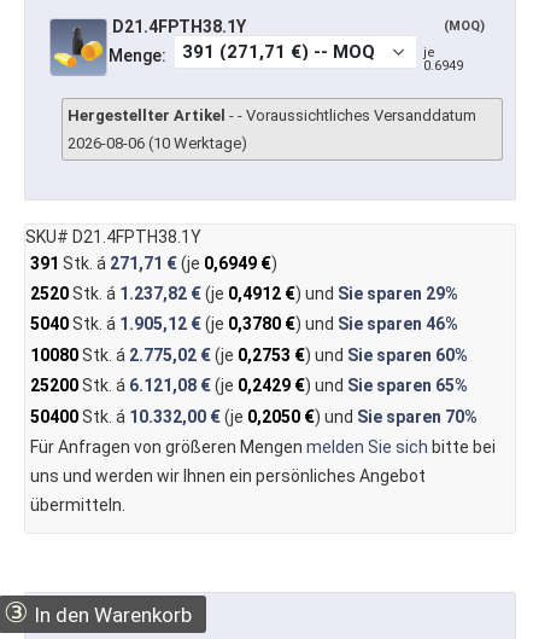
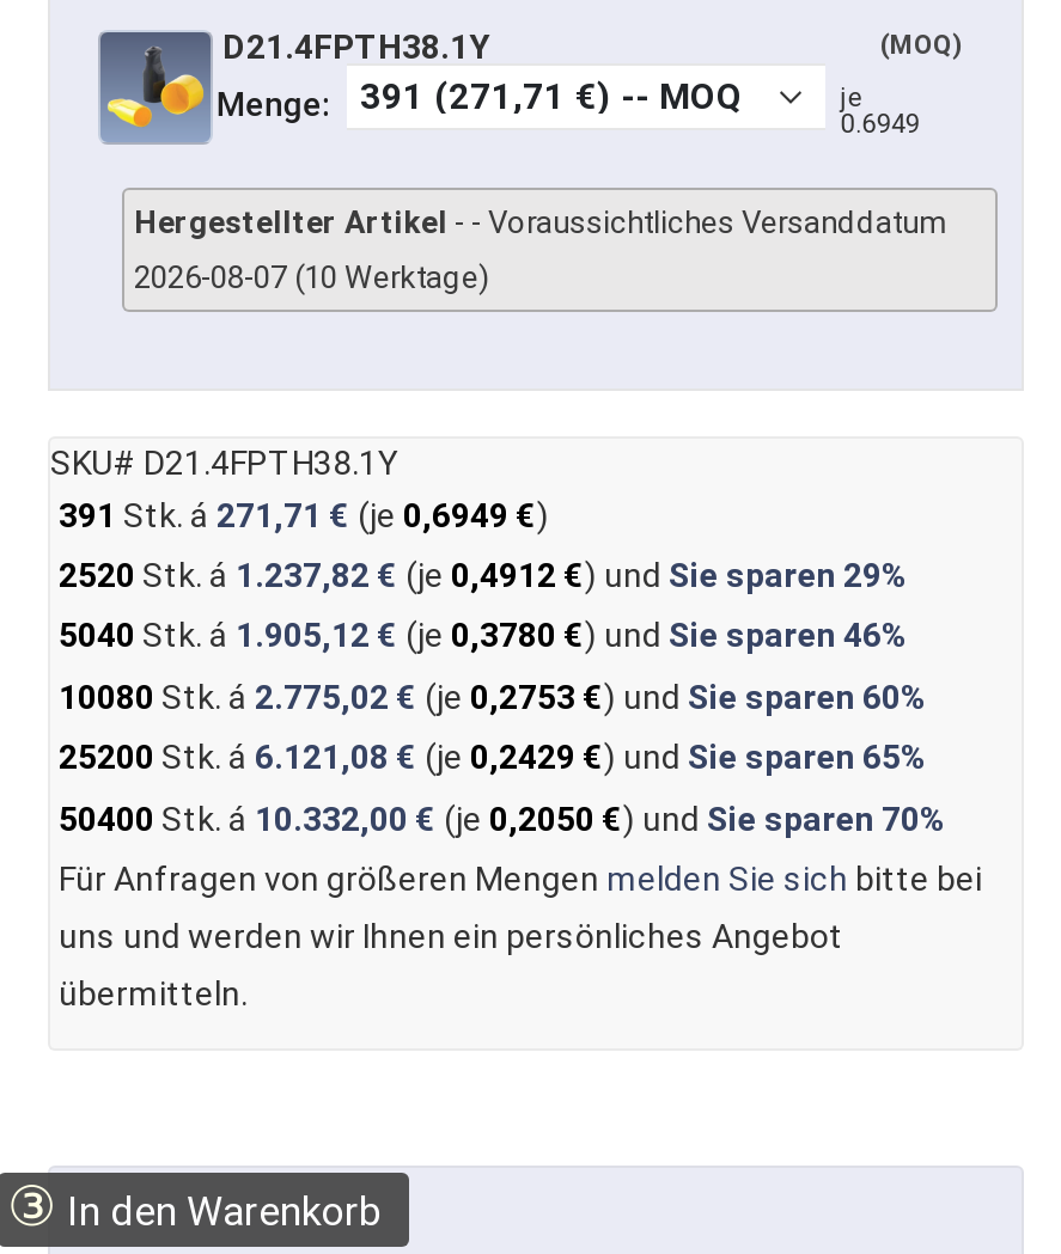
[68,134,247,152] 2026-08-06 (10 Werktage) -> [134,260,490,296] 2026-08-07 (10 Werktage)

